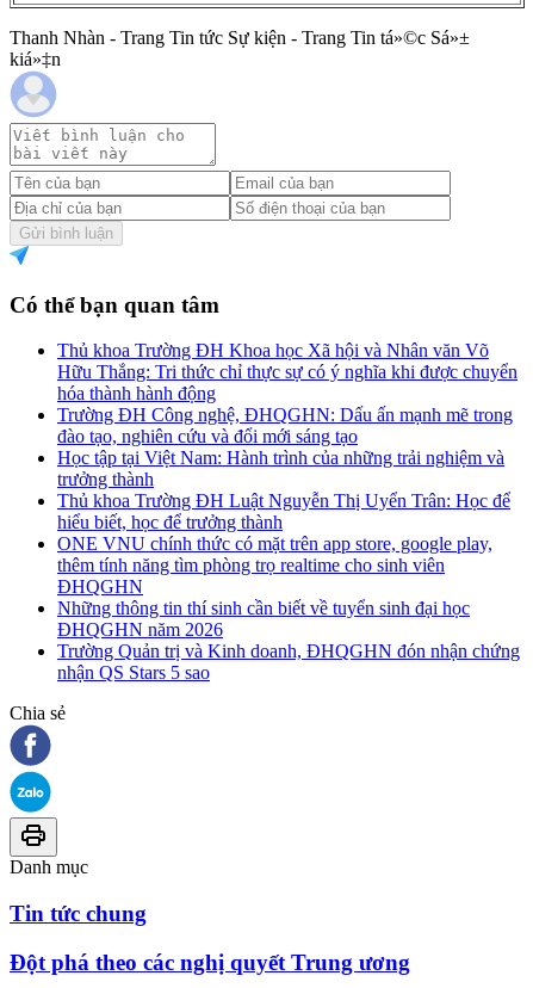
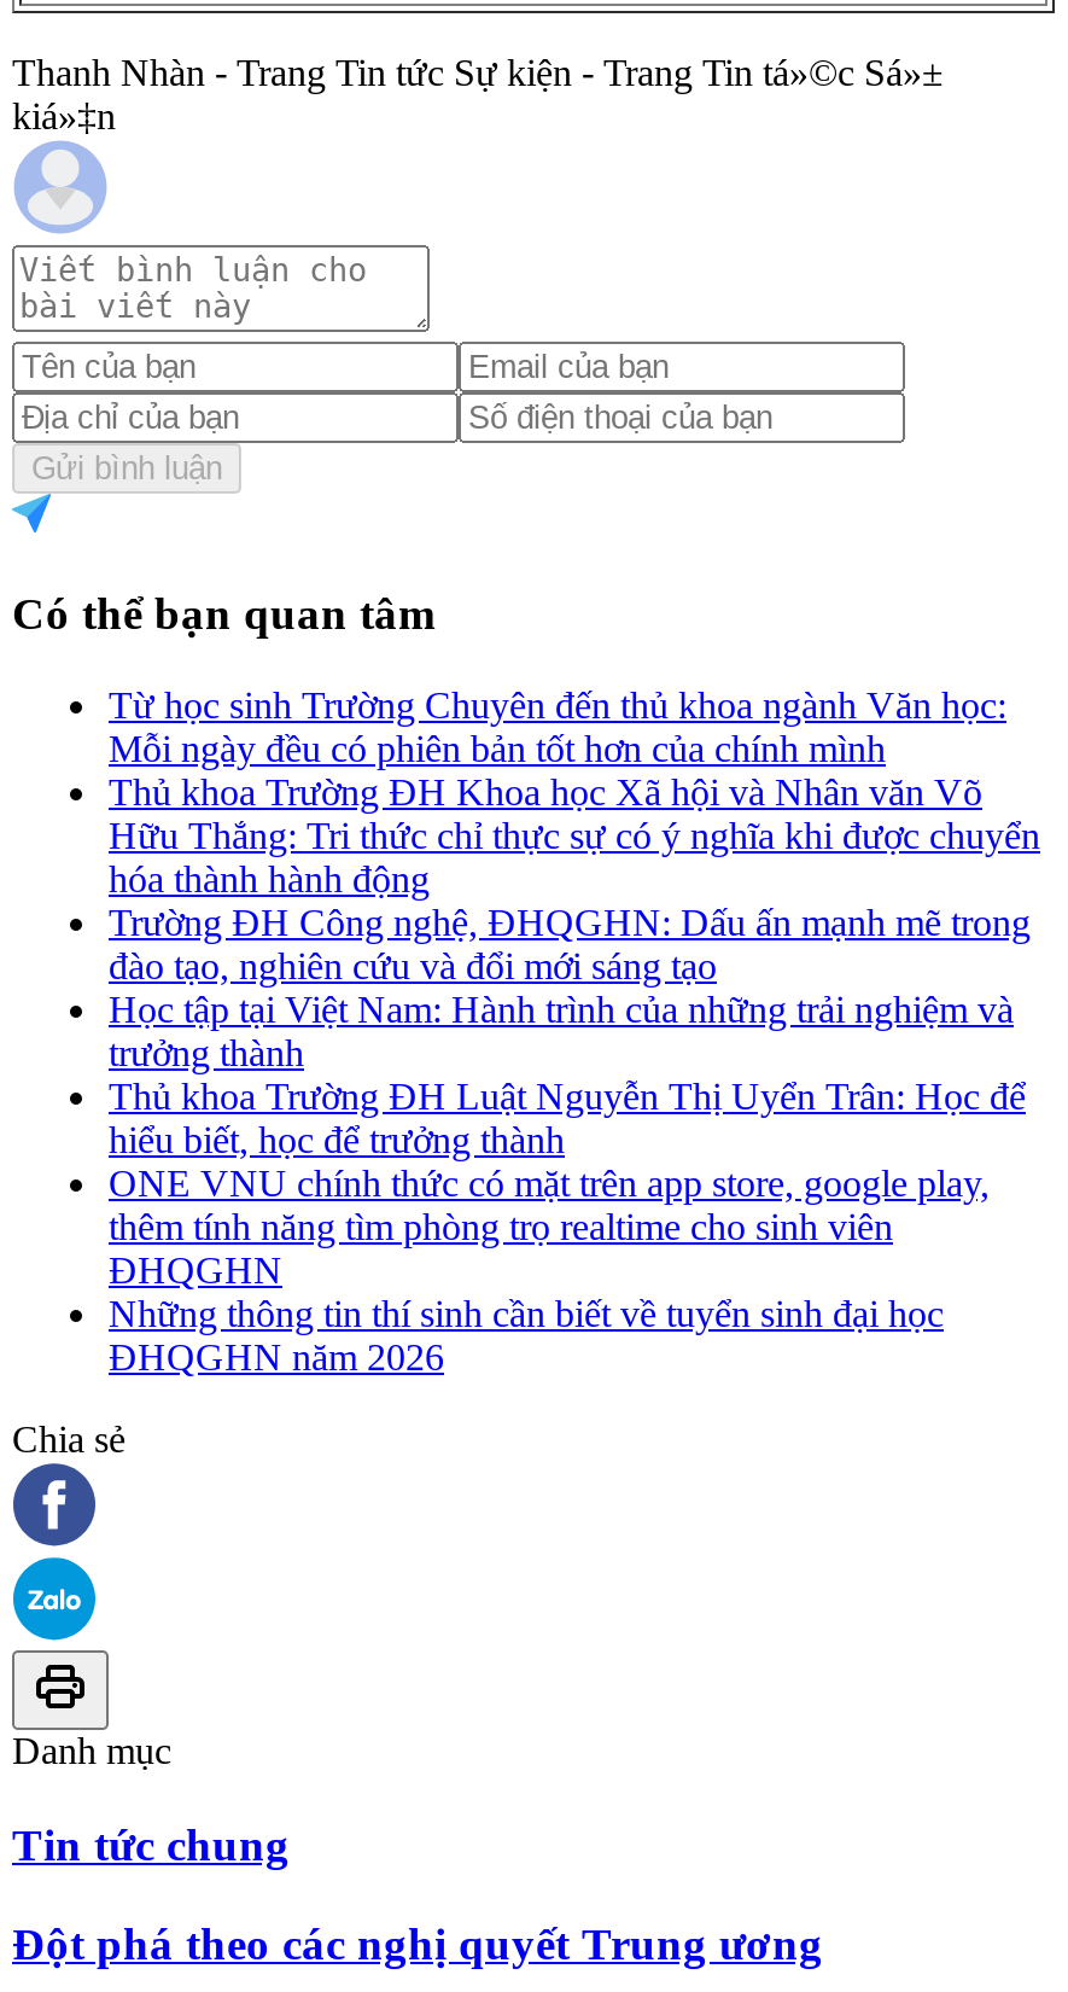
none -> [109,685,1006,770] Từ học sinh Trường Chuyên đến thủ khoa ngành Văn học: | Mỗi ngày đều có phiên bản tốt hơn của chính mình
moved [57,340,517,640] -> [109,772,1040,1378]: Thủ khoa Trường ĐH Khoa học Xã hội và Nhân văn Võ | Hữu Thắng: Tri thức chỉ thực sự có ý nghĩa khi được chuyển | hóa thành hành động | ... | Những thông tin thí sinh cần biết về tuyển sinh đại học | ĐHQGHN năm 2026
[57,641,520,683] Trường Quản trị và Kinh doanh, ĐHQGHN đón nhận chứng | nhận QS Stars 5 sao -> none

